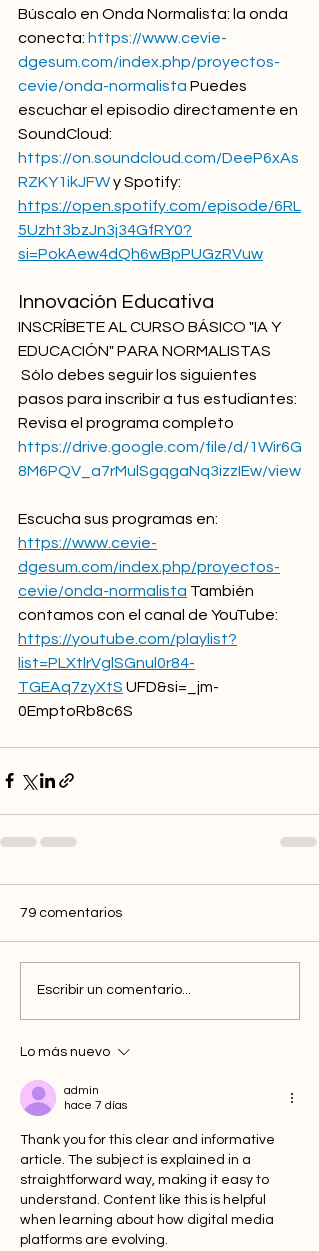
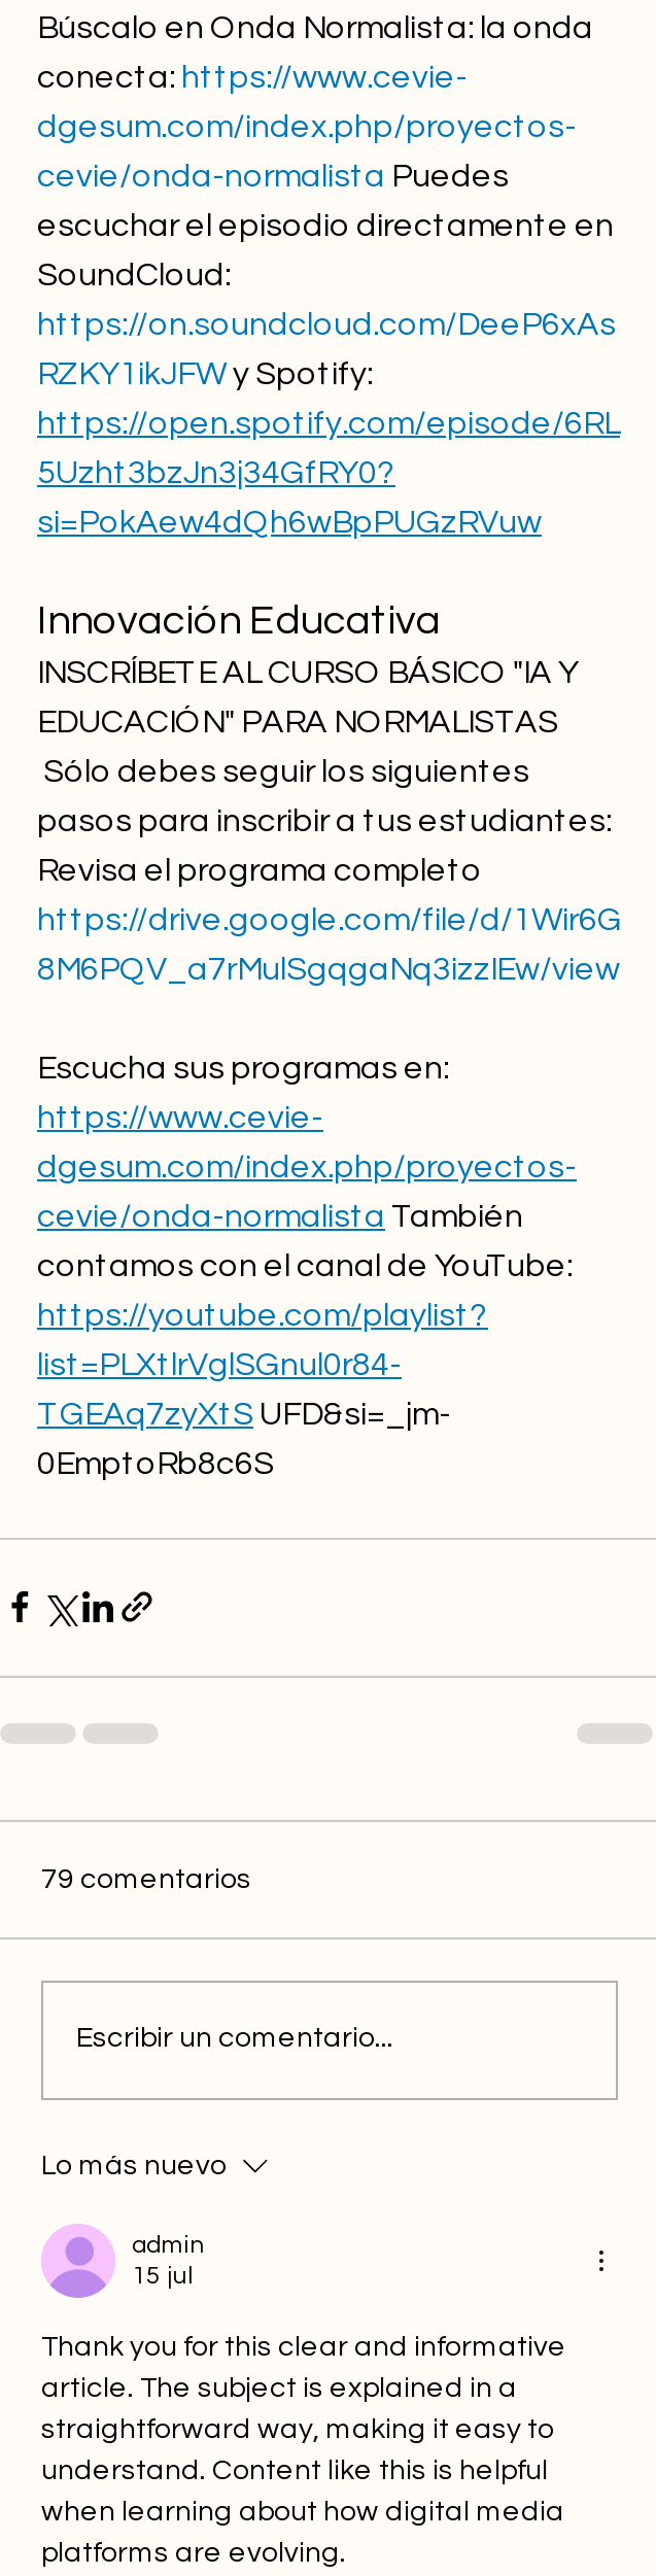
[64,1099,127,1112] hace 7 días -> [132,2262,194,2289] 15 jul

